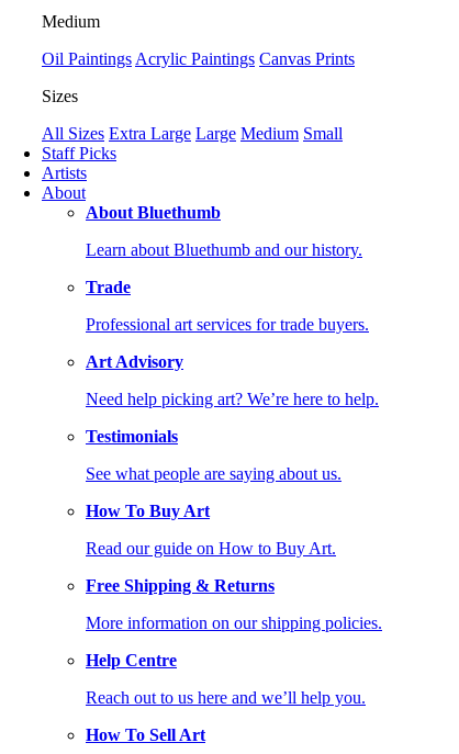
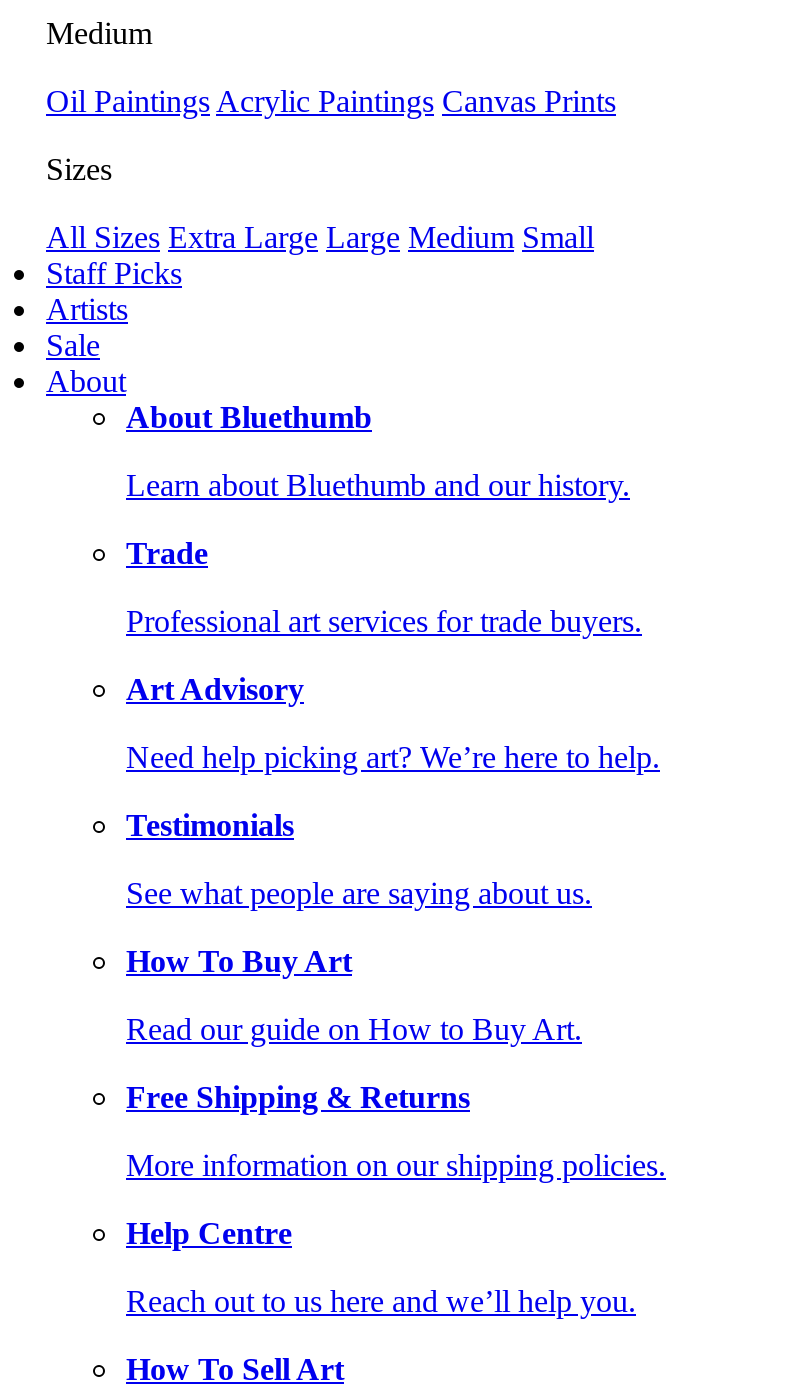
none -> [46,328,100,362] Sale

